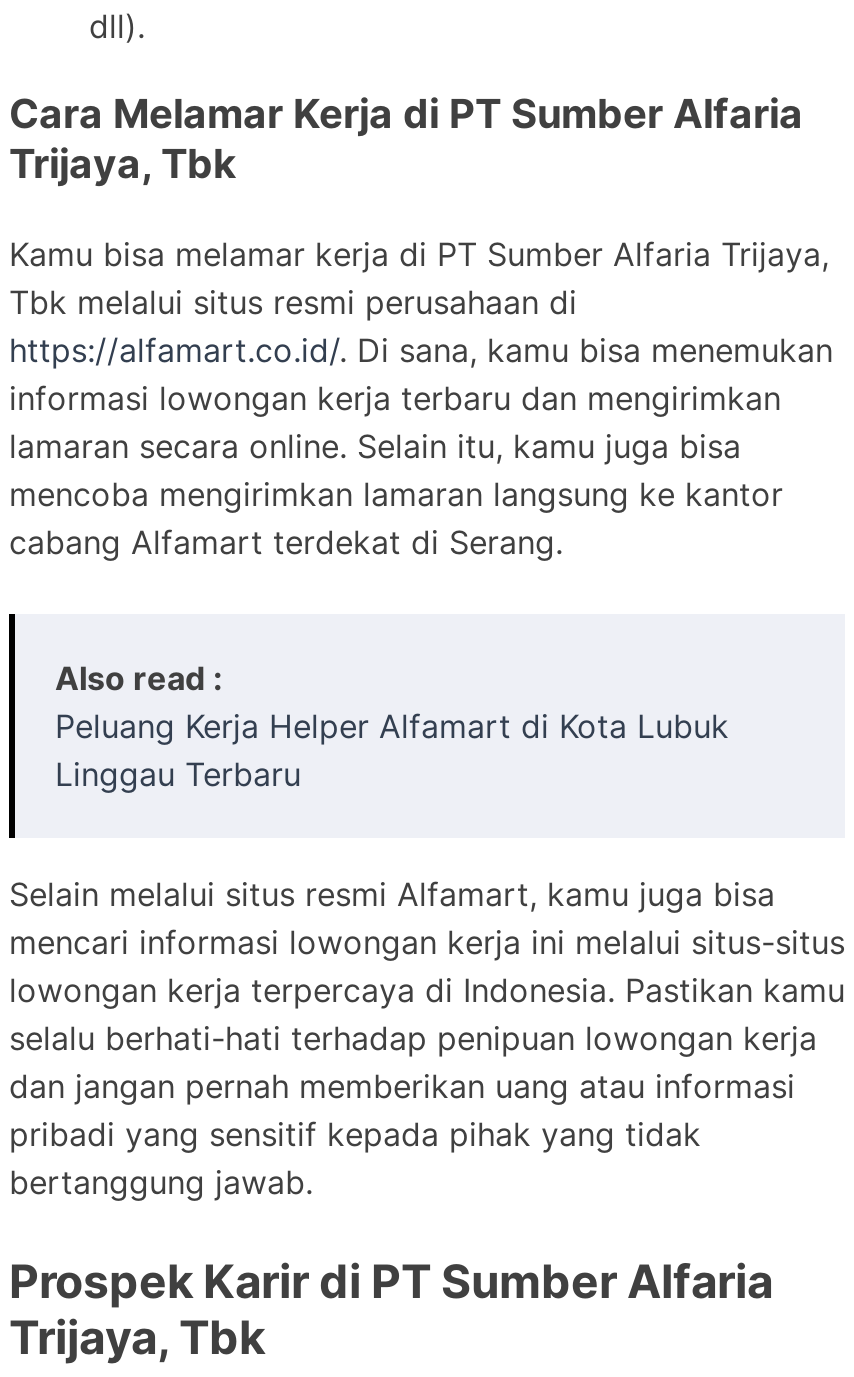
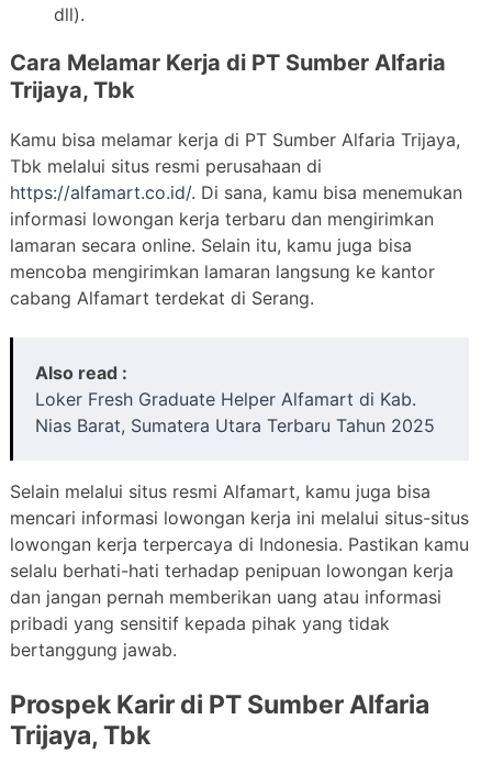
[55,705,729,793] Peluang Kerja Helper Alfamart di Kota Lubuk | Linggau Terbaru -> [35,388,435,436] Loker Fresh Graduate Helper Alfamart di Kab. | Nias Barat, Sumatera Utara Terbaru Tahun 2025

